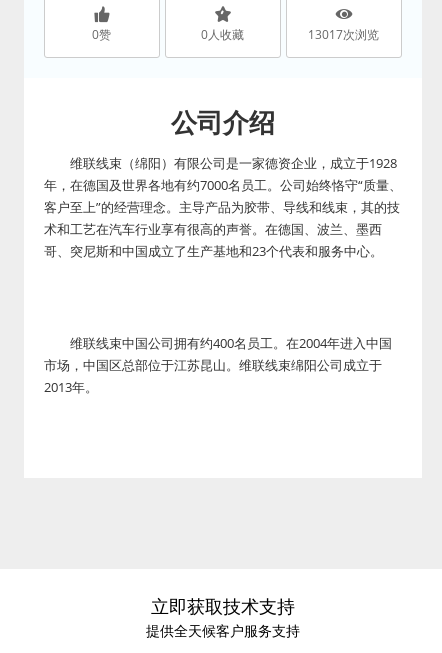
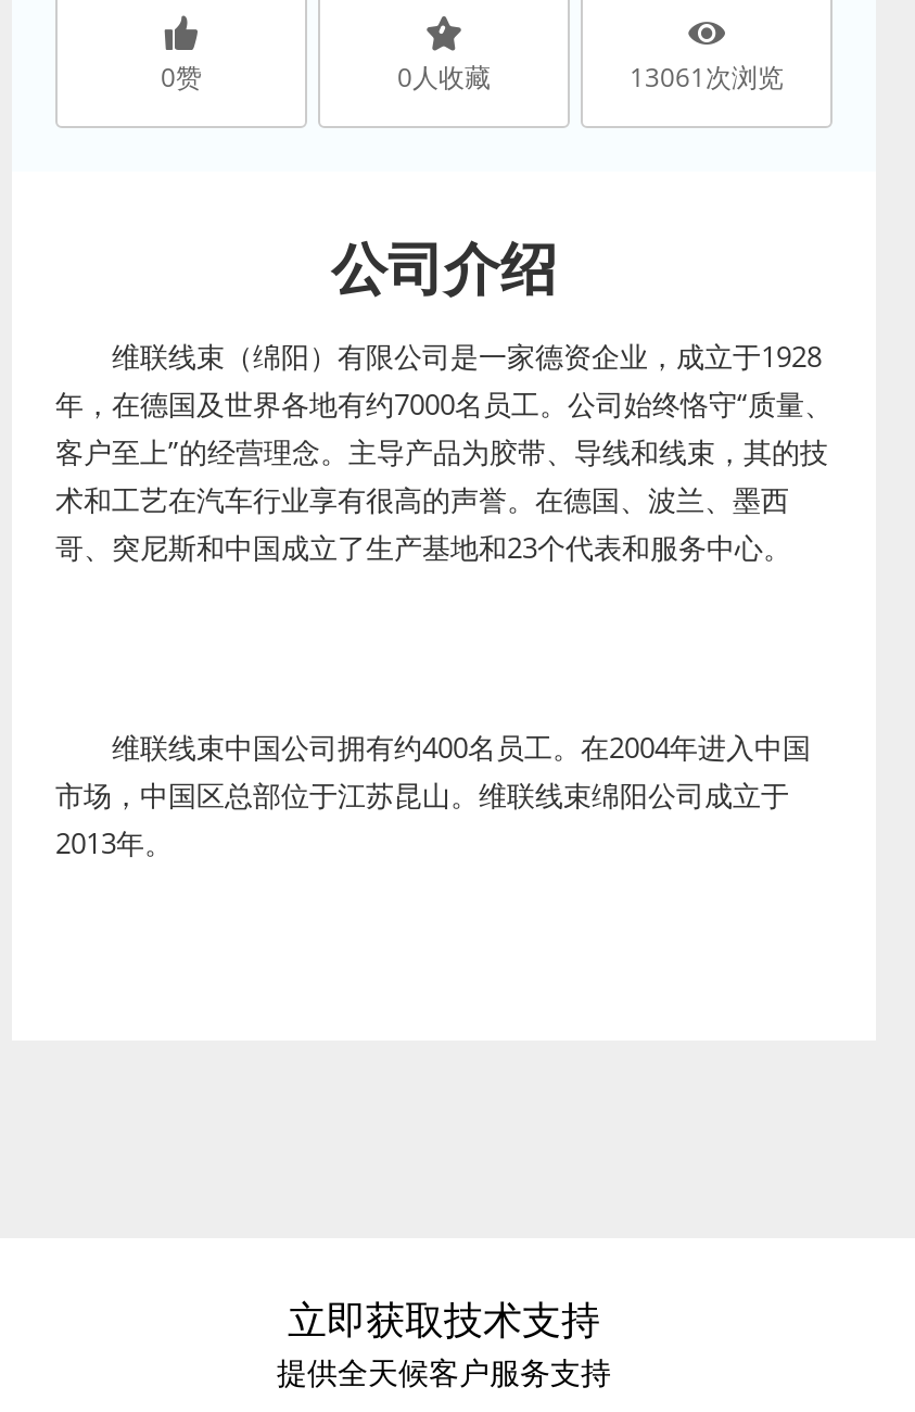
[308,26,379,43] 13017次浏览 -> [630,59,784,96] 13061次浏览

